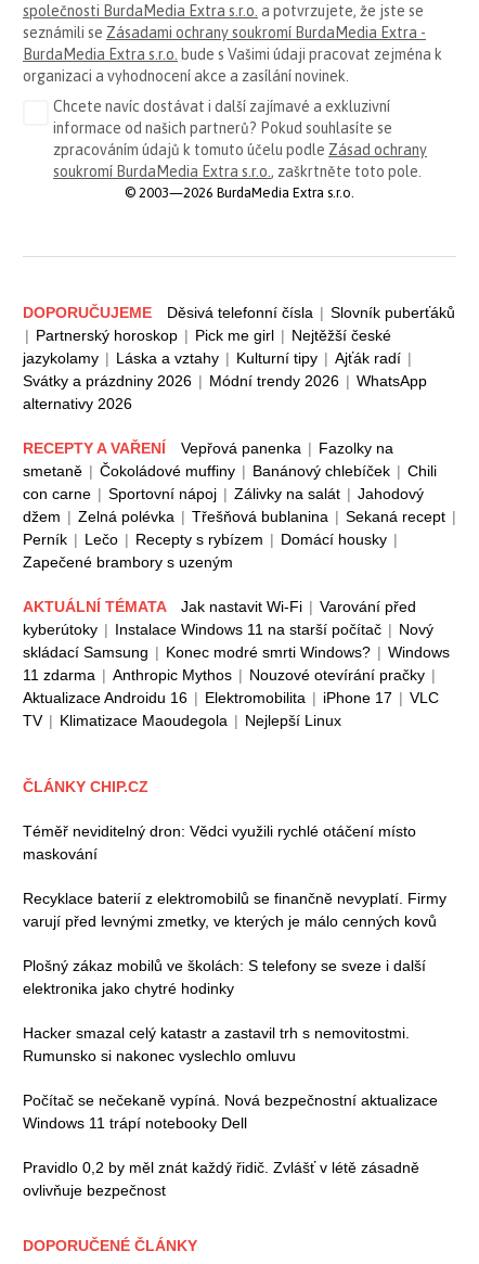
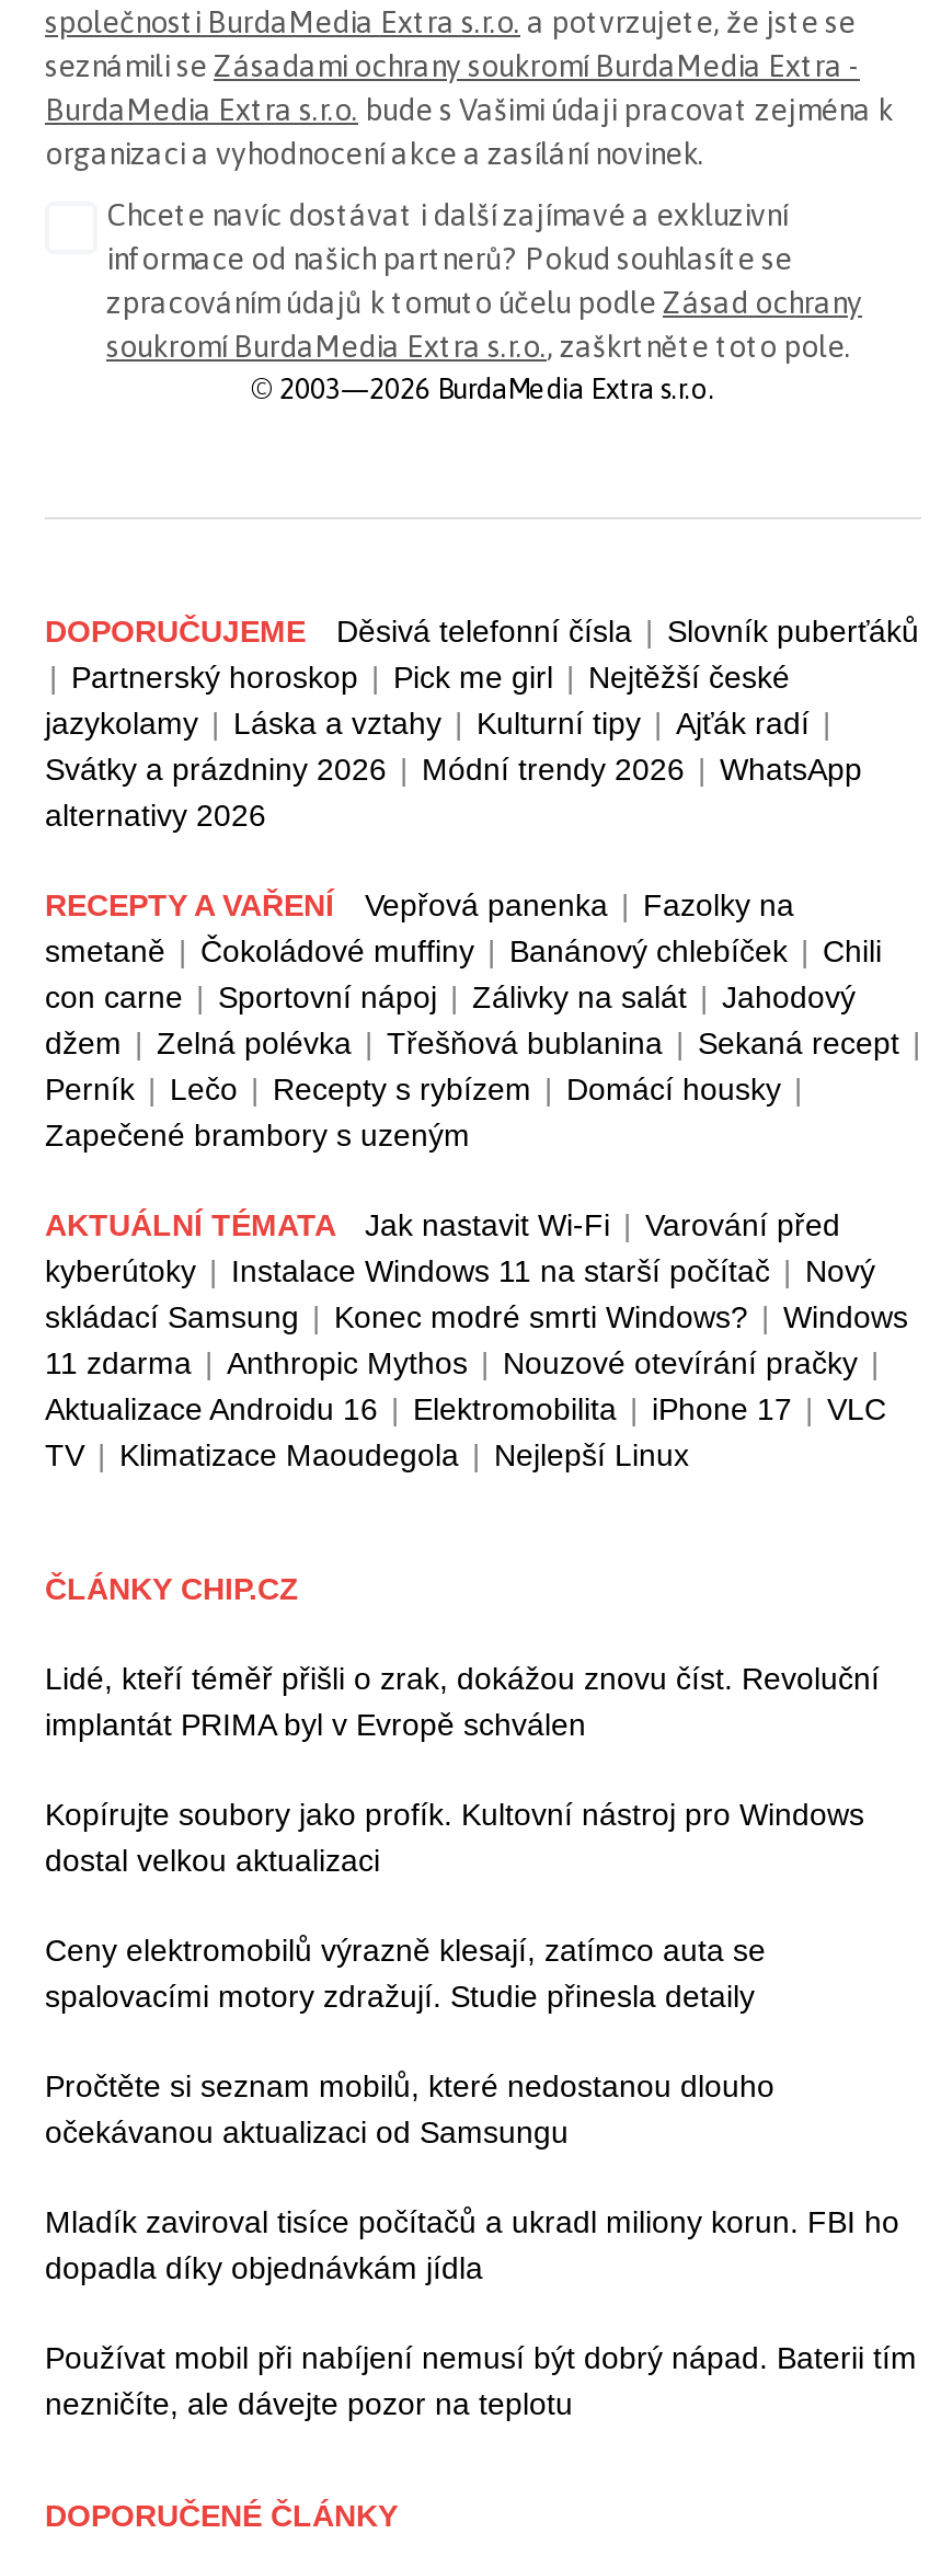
[23,822,416,863] Téměř neviditelný dron: Vědci využili rychlé otáčení místo | maskování -> [45,1661,880,1742] Lidé, kteří téměř přišli o zrak, dokážou znovu číst. Revoluční | implantát PRIMA byl v Evropě schválen
[23,890,446,930] Recyklace baterií z elektromobilů se finančně nevyplatí. Firmy | varují před levnými zmetky, ve kterých je málo cenných kovů -> [45,1797,864,1878] Kopírujte soubory jako profík. Kultovní nástroj pro Windows | dostal velkou aktualizaci
[23,957,426,997] Plošný zákaz mobilů ve školách: S telefony se sveze i další | elektronika jako chytré hodinky -> [45,1933,766,2014] Ceny elektromobilů výrazně klesají, zatímco auta se | spalovacími motory zdražují. Studie přinesla detaily
[23,1024,410,1064] Hacker smazal celý katastr a zastavil trh s nemovitostmi. | Rumunsko si nakonec vyslechlo omluvu -> [45,2068,774,2149] Pročtěte si seznam mobilů, které nedostanou dlouho | očekávanou aktualizaci od Samsungu
[23,1091,438,1132] Počítač se nečekaně vypíná. Nová bezpečnostní aktualizace | Windows 11 trápí notebooky Dell -> [45,2204,899,2285] Mladík zaviroval tisíce počítačů a ukradl miliony korun. FBI ho | dopadla díky objednávkám jídla
[23,1159,419,1199] Pravidlo 0,2 by měl znát každý řidič. Zvlášť v létě zásadně | ovlivňuje bezpečnost -> [45,2340,917,2421] Používat mobil při nabíjení nemusí být dobrý nápad. Baterii tím | nezničíte, ale dávejte pozor na teplotu

